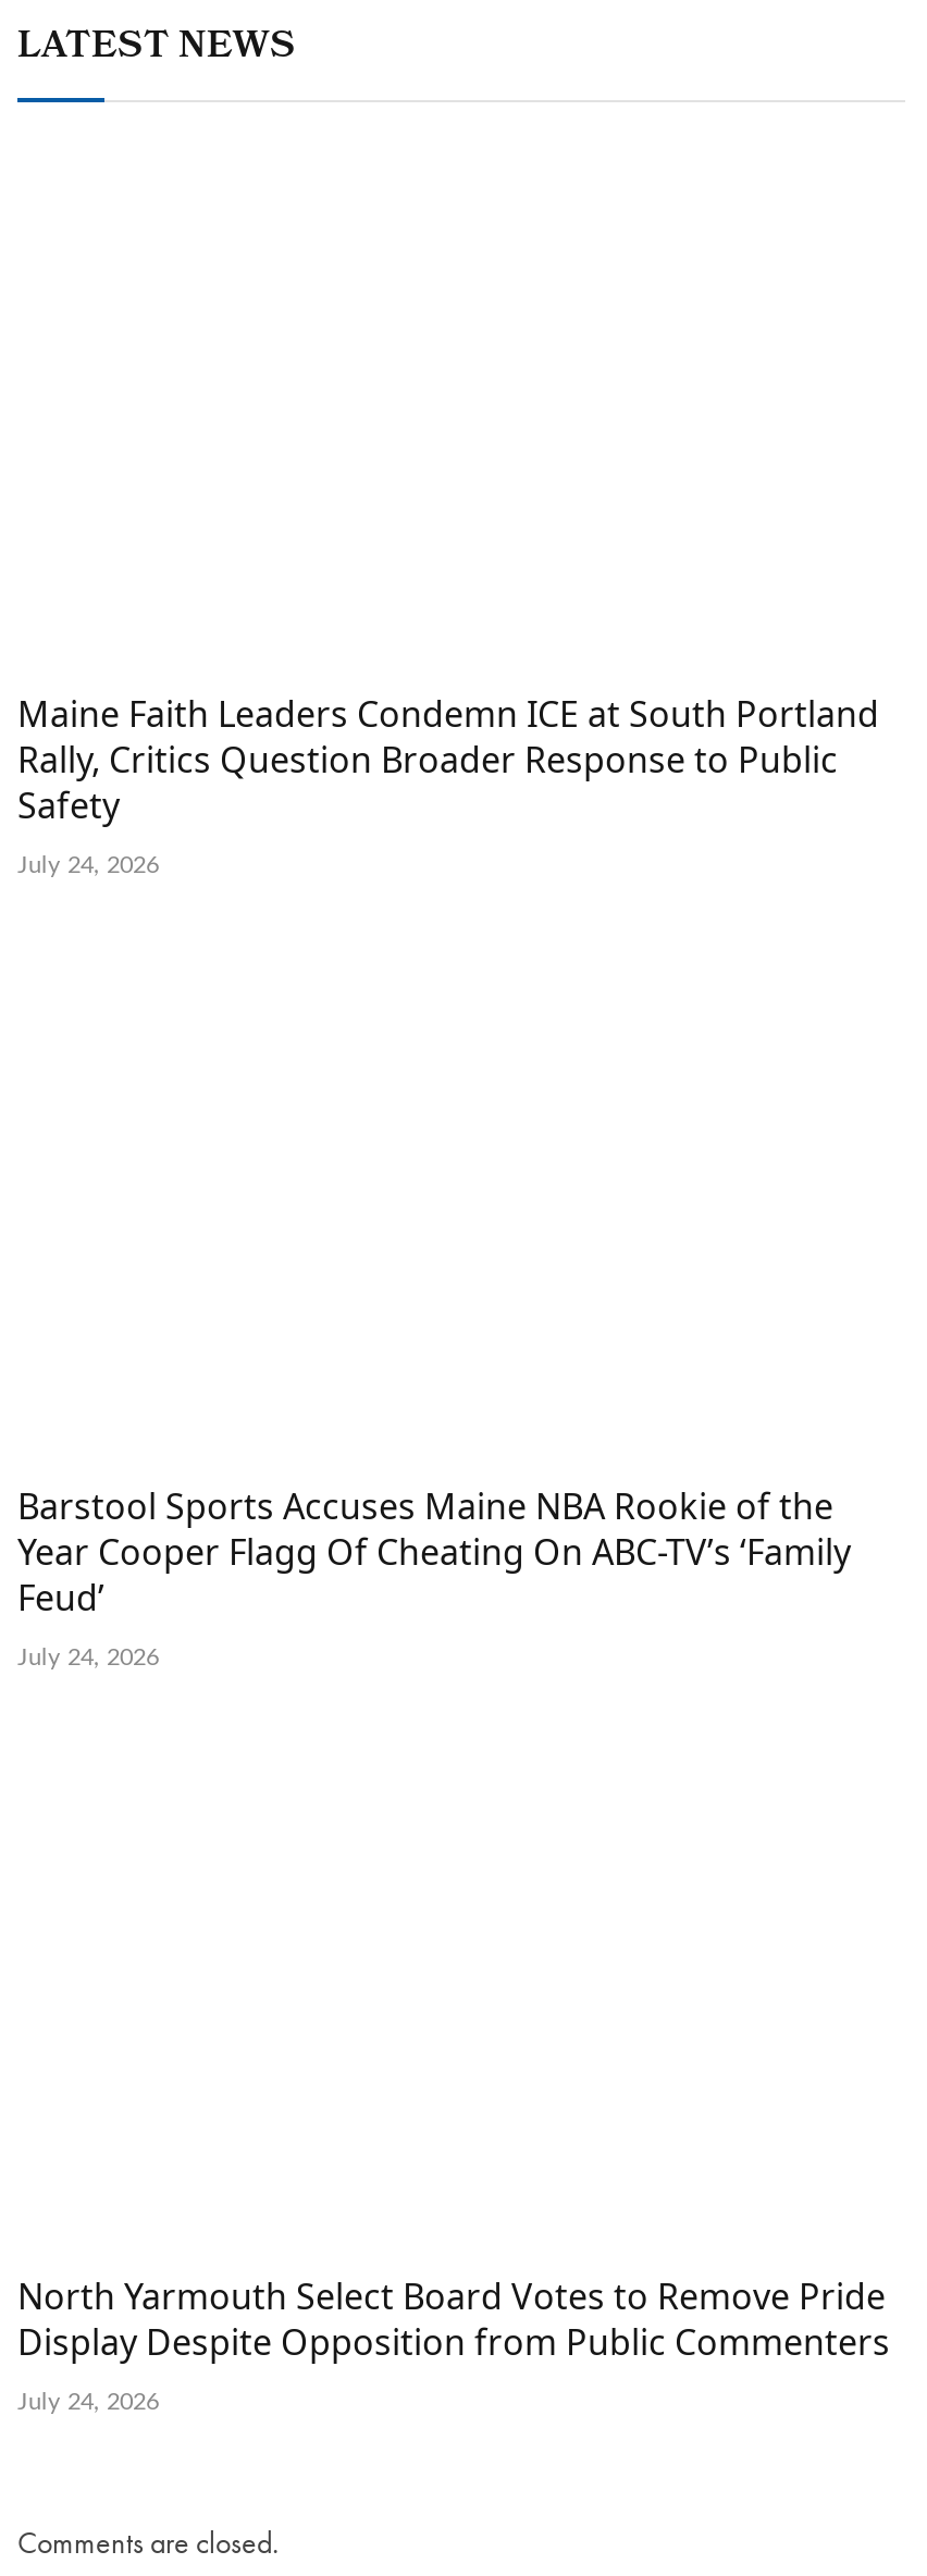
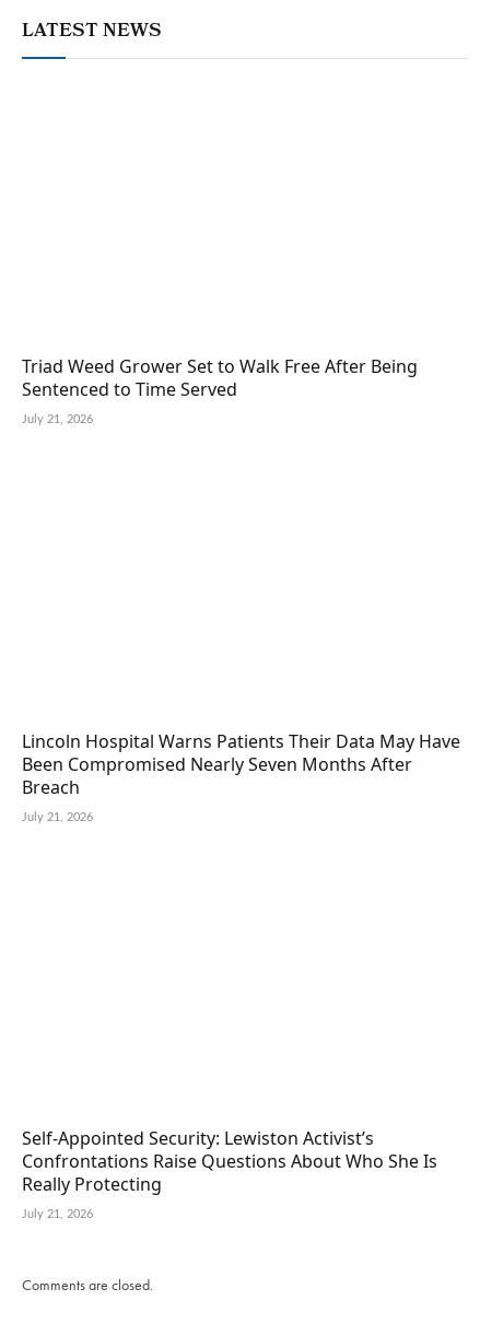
[17,690,879,830] Maine Faith Leaders Condemn ICE at South Portland | Rally, Critics Question Broader Response to Public | Safety -> [22,354,418,401] Triad Weed Grower Set to Walk Free After Being | Sentenced to Time Served
[17,853,159,877] July 24, 2026 -> [22,413,93,425] July 21, 2026
[17,1481,851,1621] Barstool Sports Accuses Maine NBA Rookie of the | Year Cooper Flagg Of Cheating On ABC-TV’s ‘Family | Feud’ -> [22,729,460,799] Lincoln Hospital Warns Patients Their Data May Have | Been Compromised Nearly Seven Months After | Breach
[17,1645,159,1669] July 24, 2026 -> [22,811,93,823] July 21, 2026
[17,2273,890,2366] North Yarmouth Select Board Votes to Remove Pride | Display Despite Opposition from Public Commenters -> [22,1126,437,1196] Self-Appointed Security: Lewiston Activist’s | Confrontations Raise Questions About Who She Is | Really Protecting
[17,2390,159,2414] July 24, 2026 -> [22,1208,93,1220] July 21, 2026

